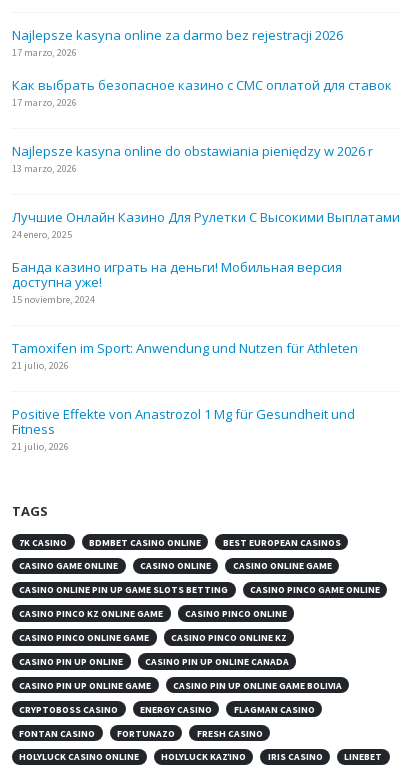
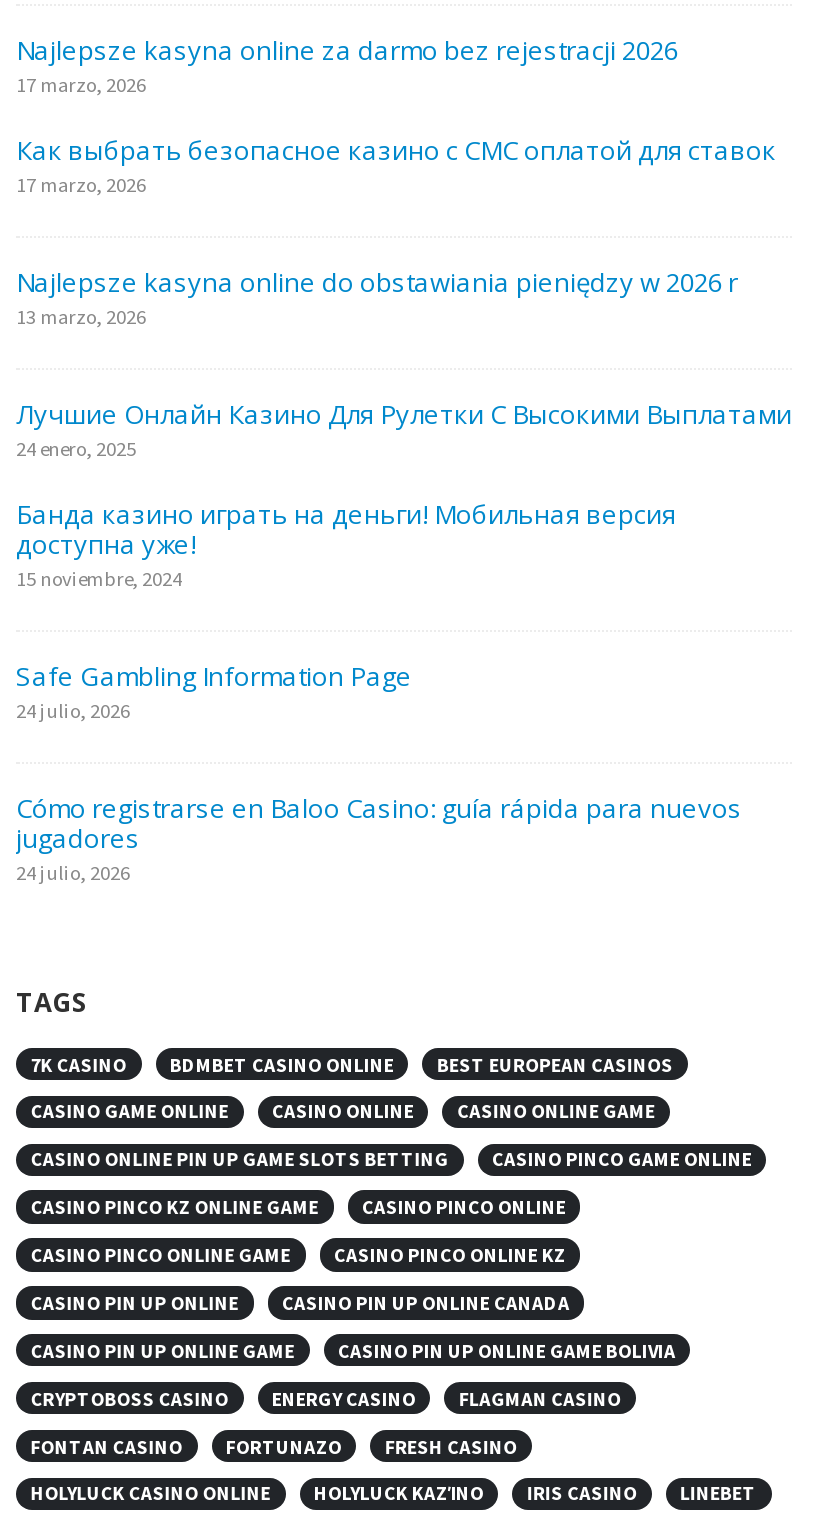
[12,339,358,372] Tamoxifen im Sport: Anwendung und Nutzen für Athleten | 21 julio, 2026 -> [16,658,412,724] Safe Gambling Information Page | 24 julio, 2026
[12,405,355,453] Positive Effekte von Anastrozol 1 Mg für Gesundheit und | Fitness | 21 julio, 2026 -> [16,790,742,886] Cómo registrarse en Baloo Casino: guía rápida para nuevos | jugadores | 24 julio, 2026

